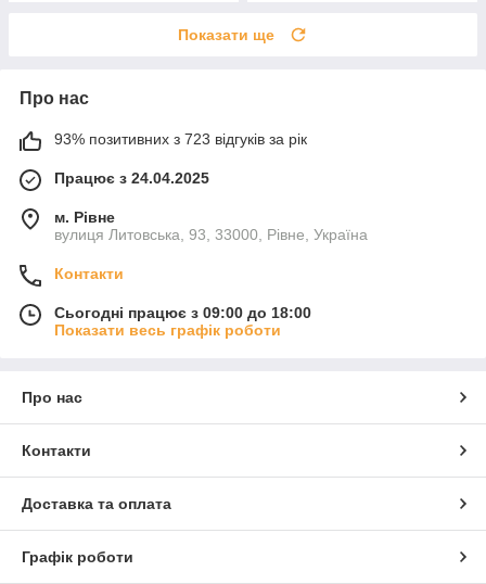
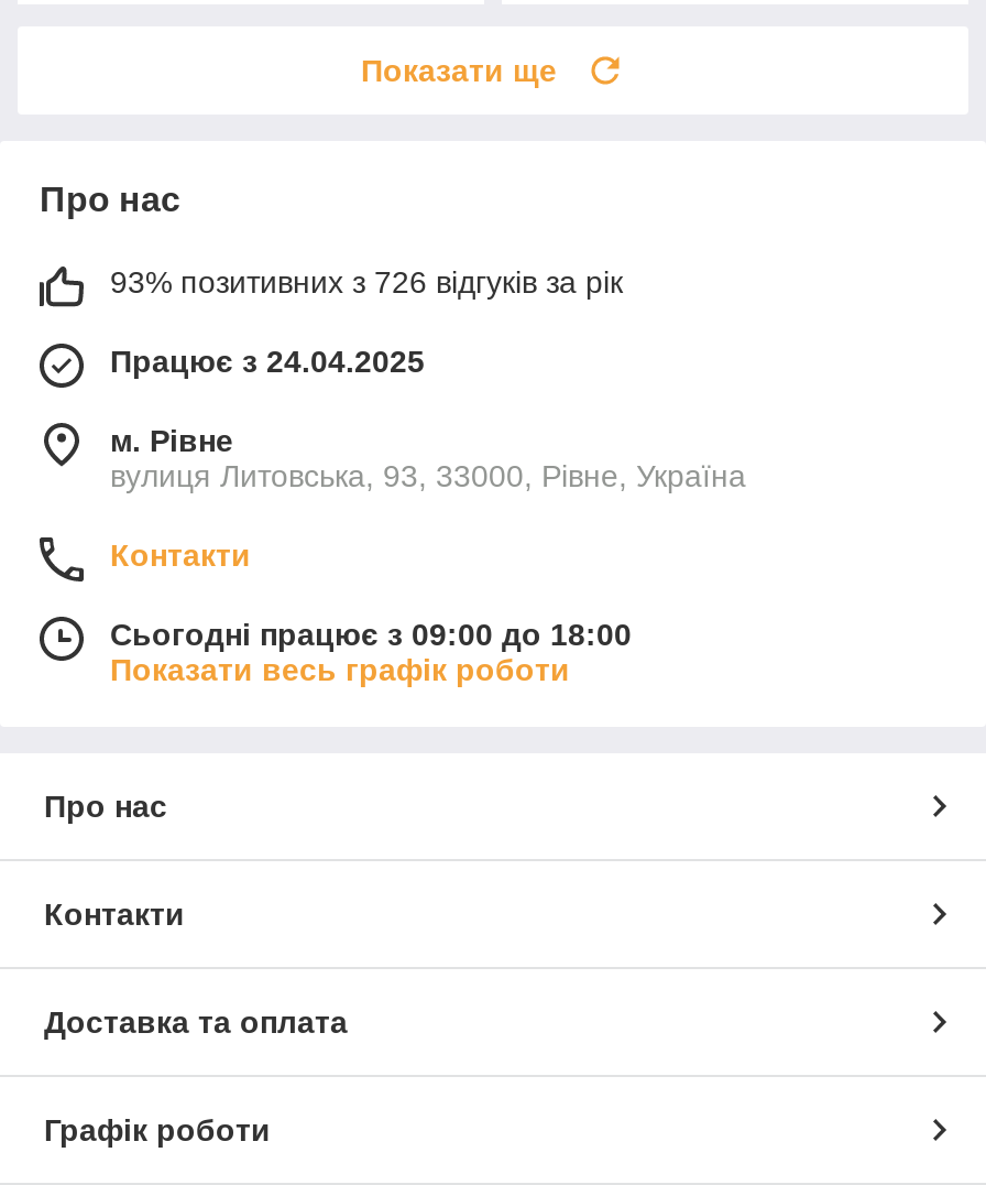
[54,130,307,148] 93% позитивних з 723 відгуків за рік -> [110,265,623,300] 93% позитивних з 726 відгуків за рік

